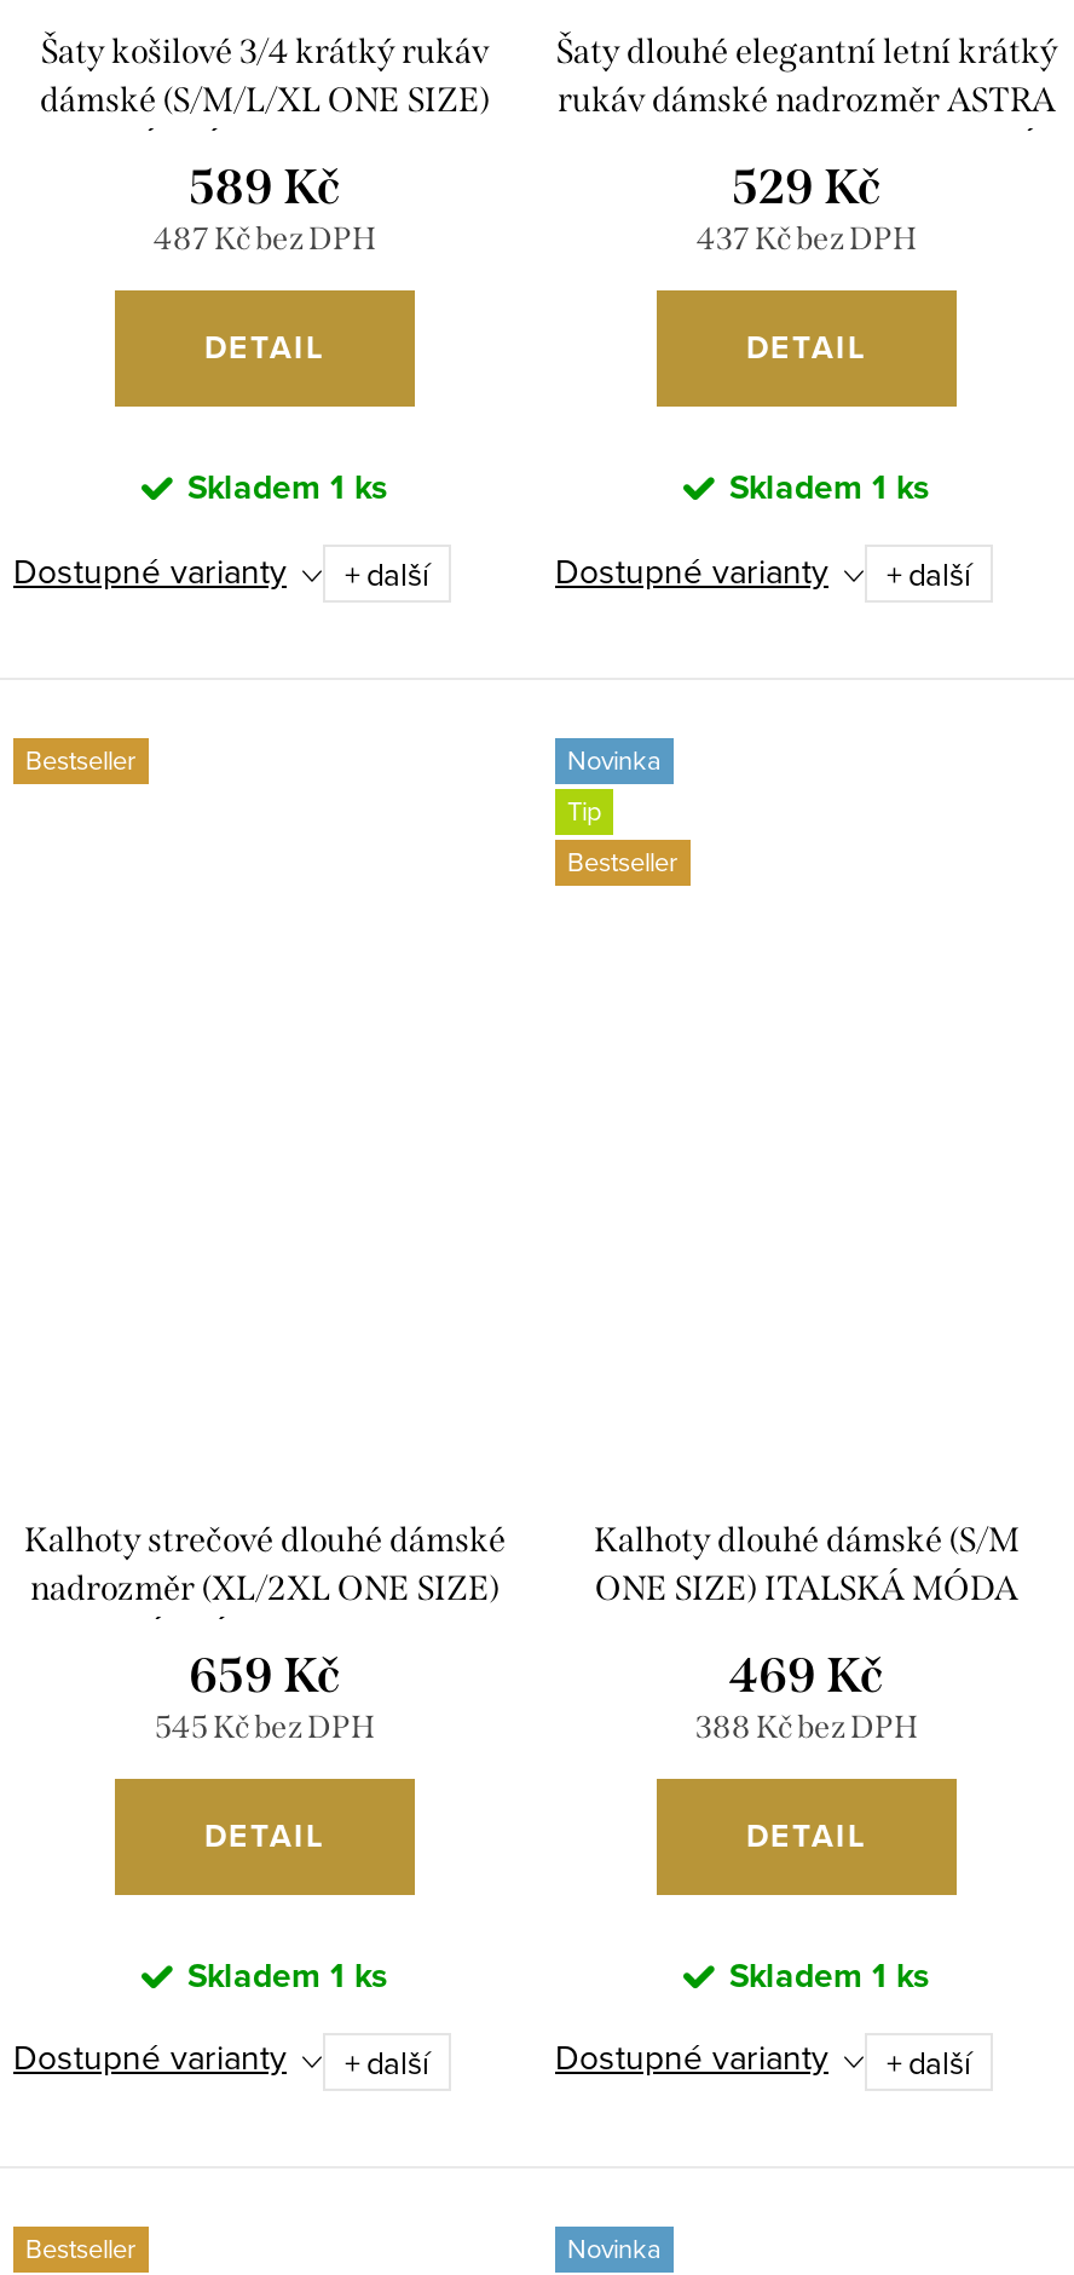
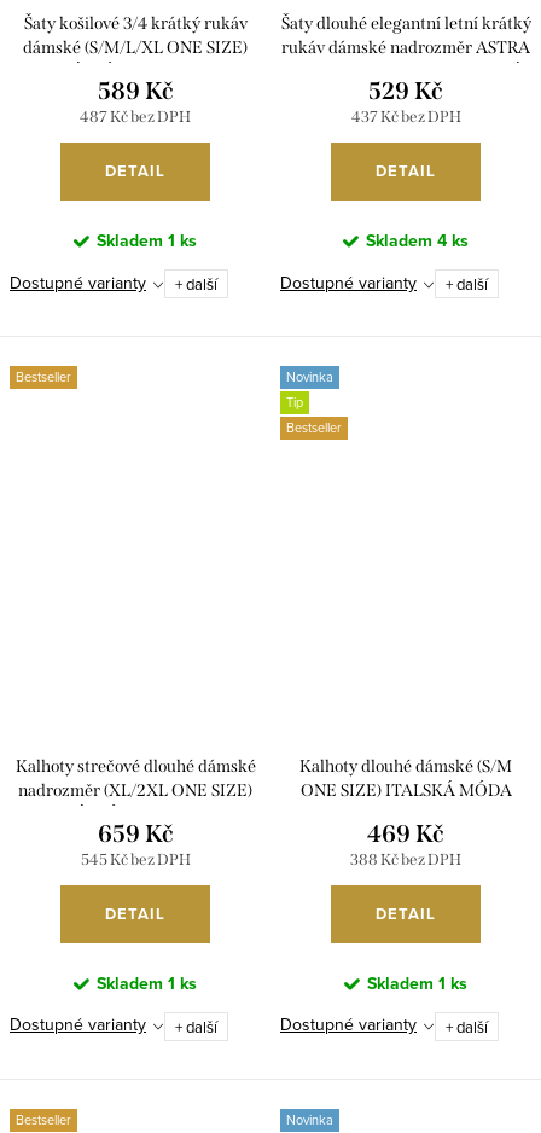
[729,462,930,513] Skladem 1 ks -> [366,228,469,254] Skladem 4 ks

